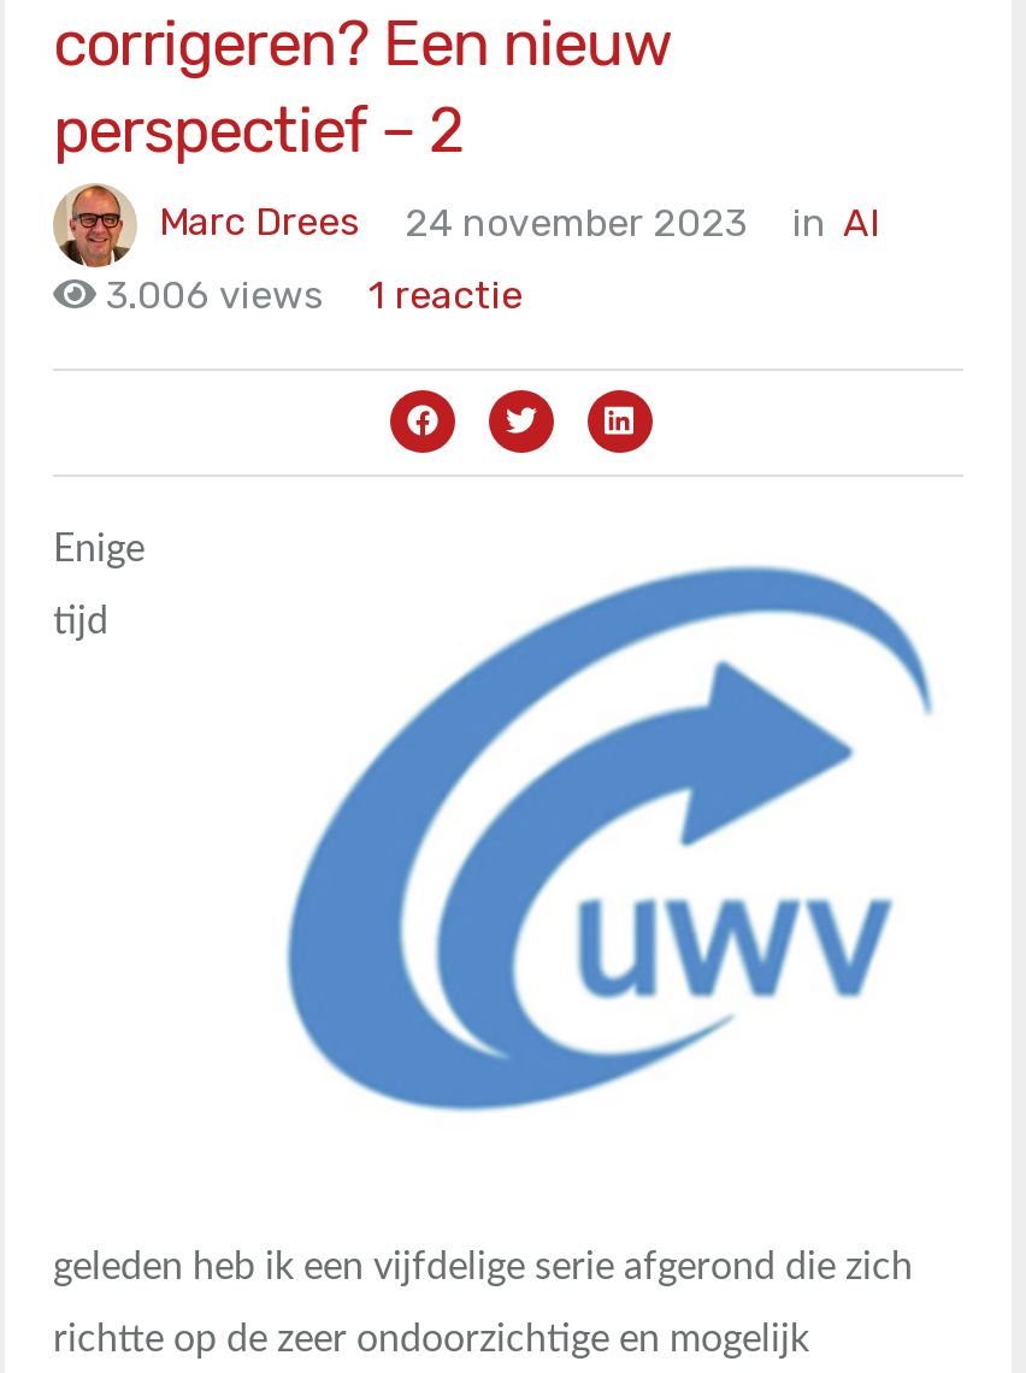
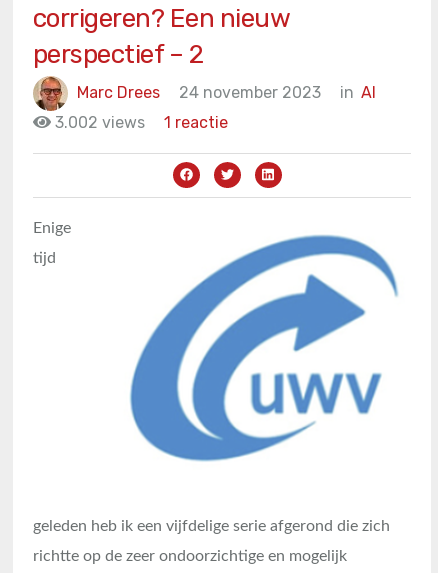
[96,272,523,318] 3.006 views 1 reactie -> [51,113,228,132] 3.002 views 1 reactie

